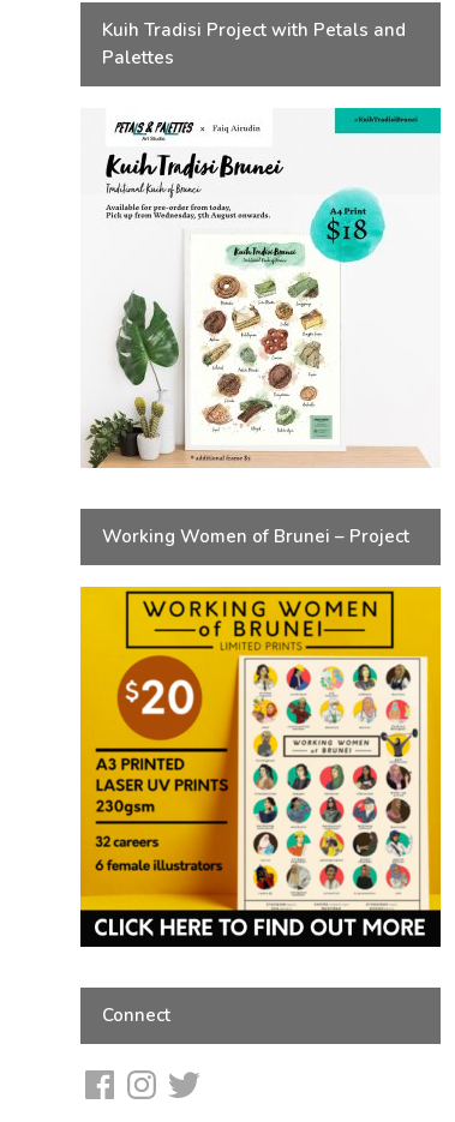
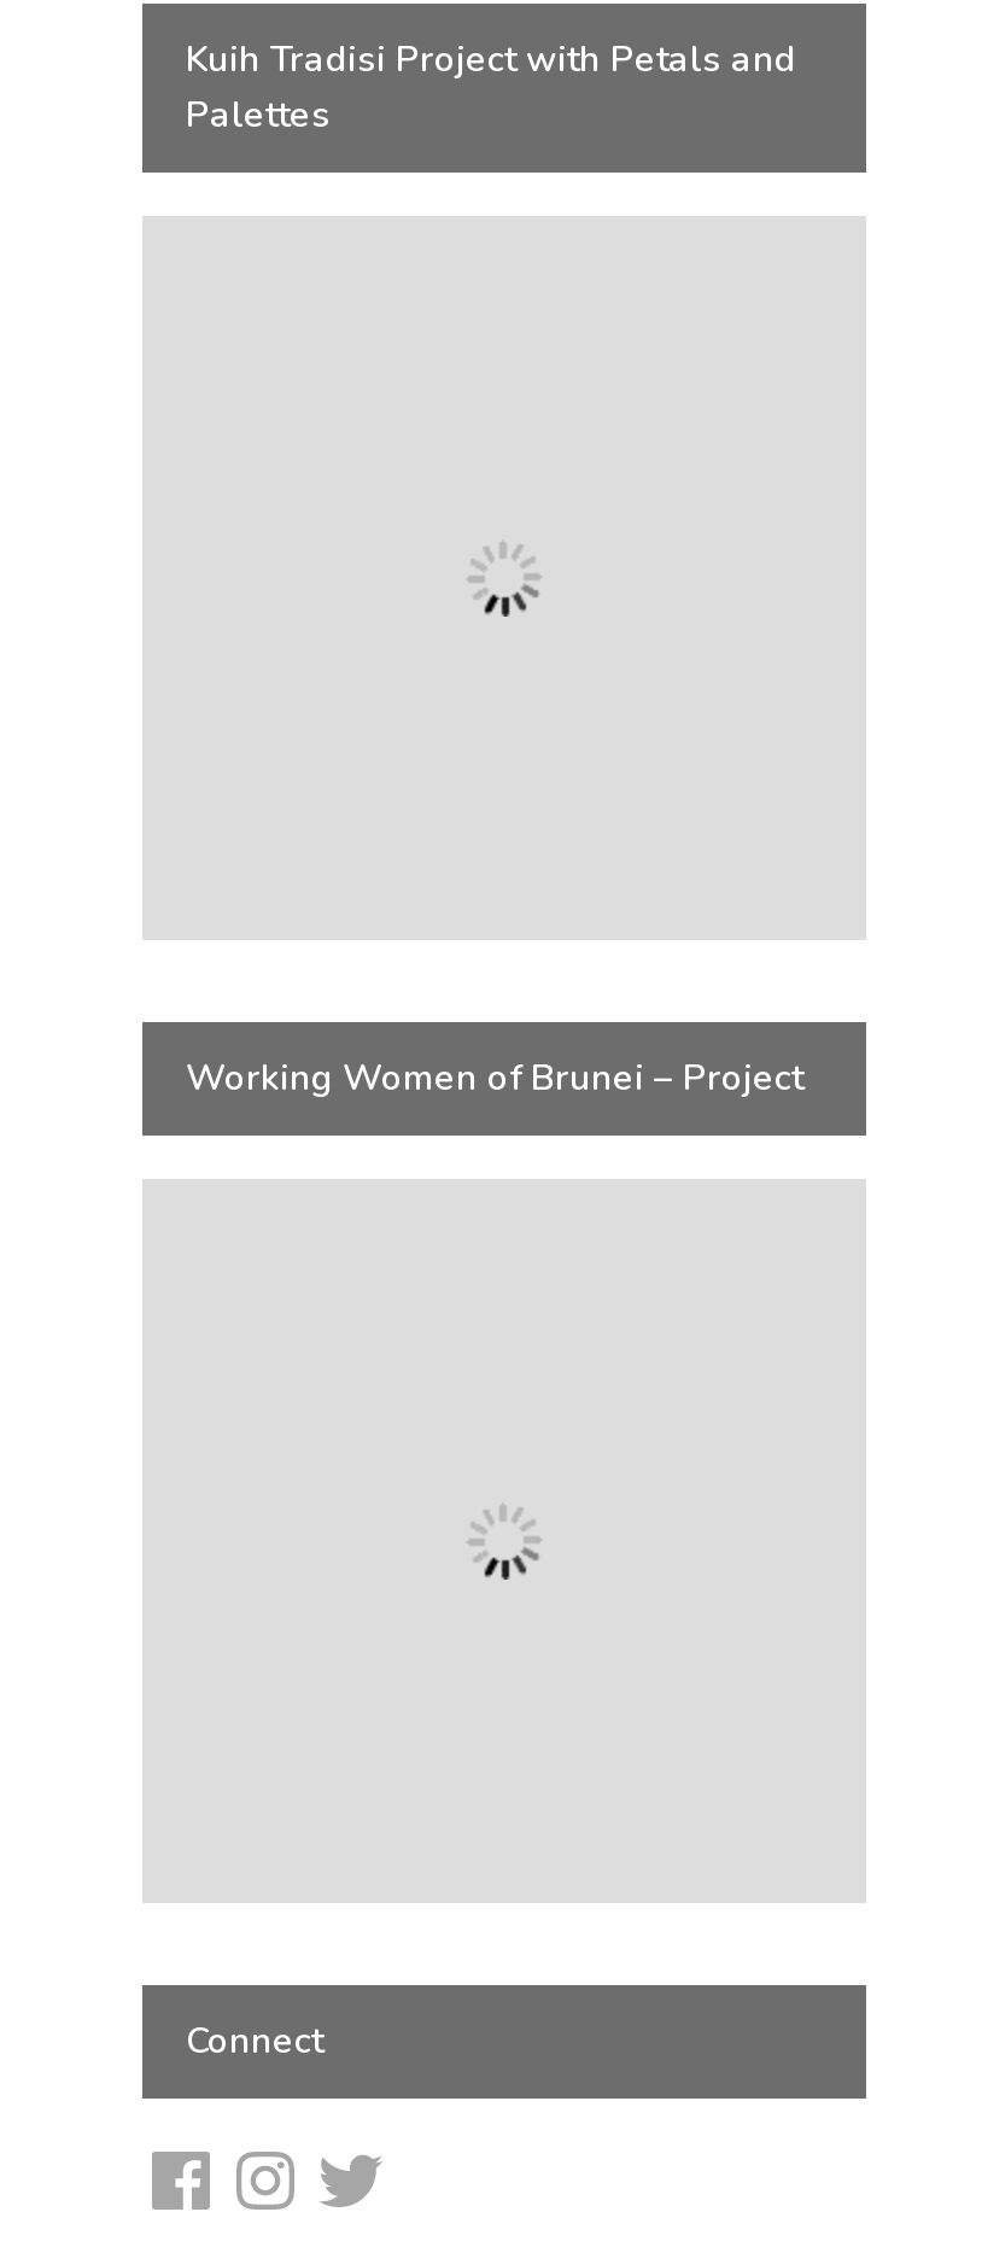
[85,107,442,469] [image] -> none
[79,586,442,948] [image] -> none

